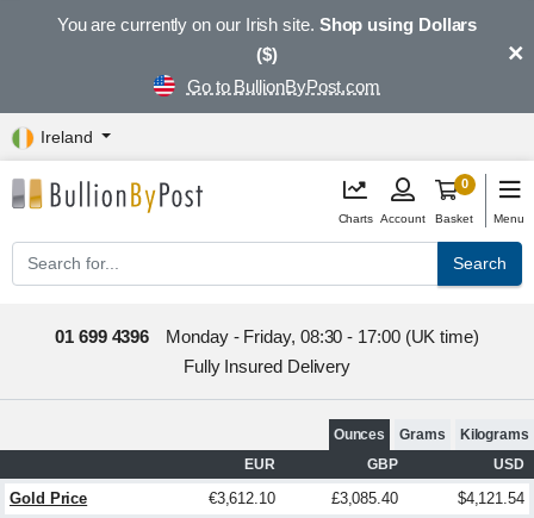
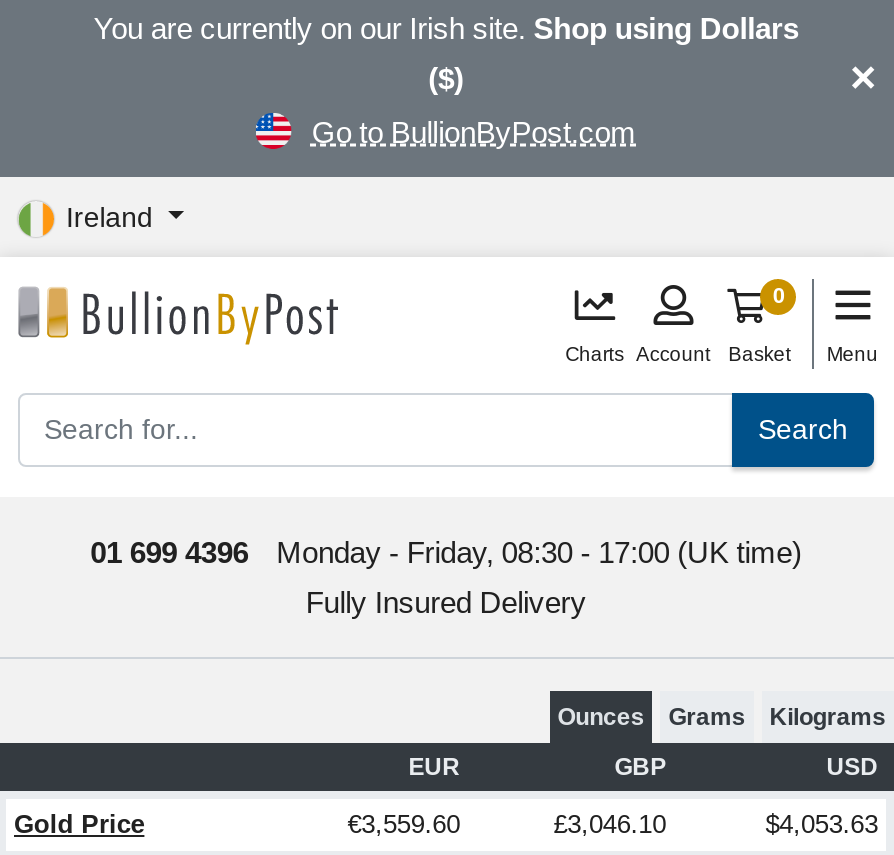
[208,490,275,508] €3,612.10 -> [347,810,460,840] €3,559.60
[331,490,398,508] £3,085.40 -> [553,810,666,840] £3,046.10
[457,490,524,508] $4,121.54 -> [765,810,878,840] $4,053.63

